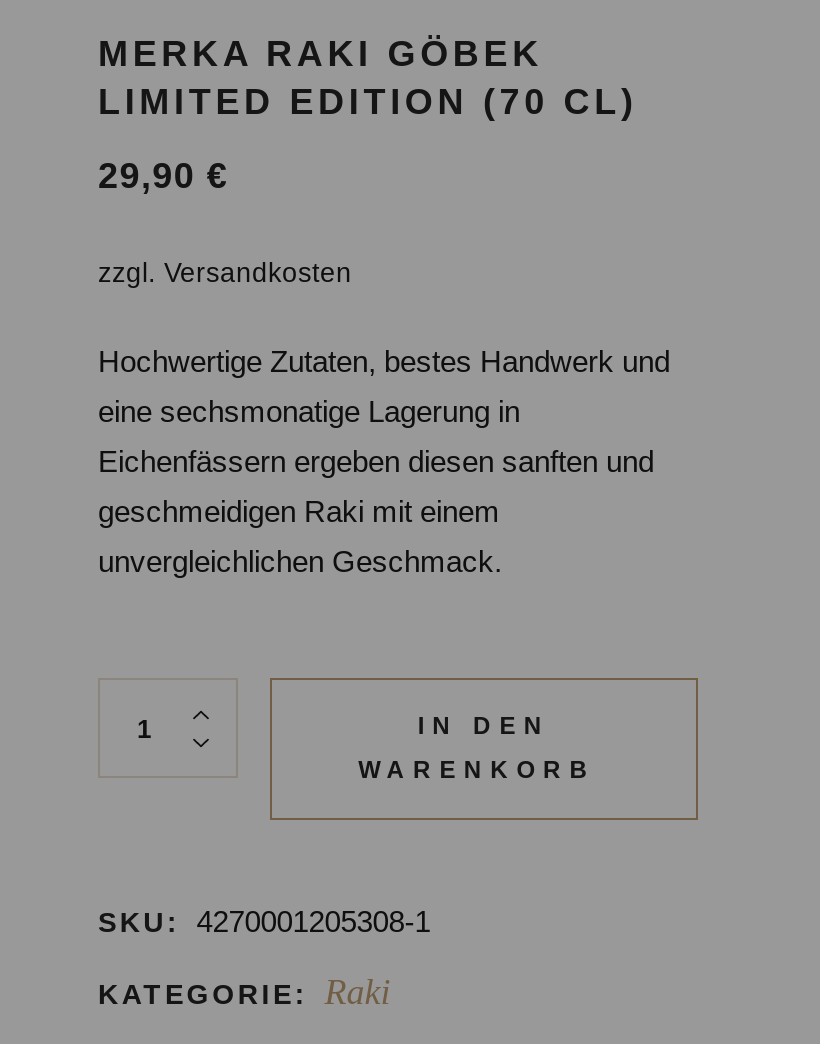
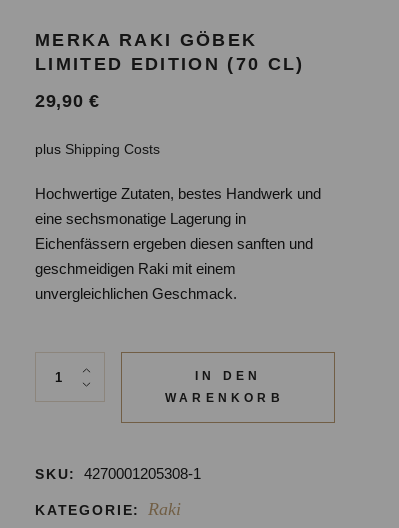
[98,258,352,288] zzgl. Versandkosten -> [35,142,160,157] plus Shipping Costs

